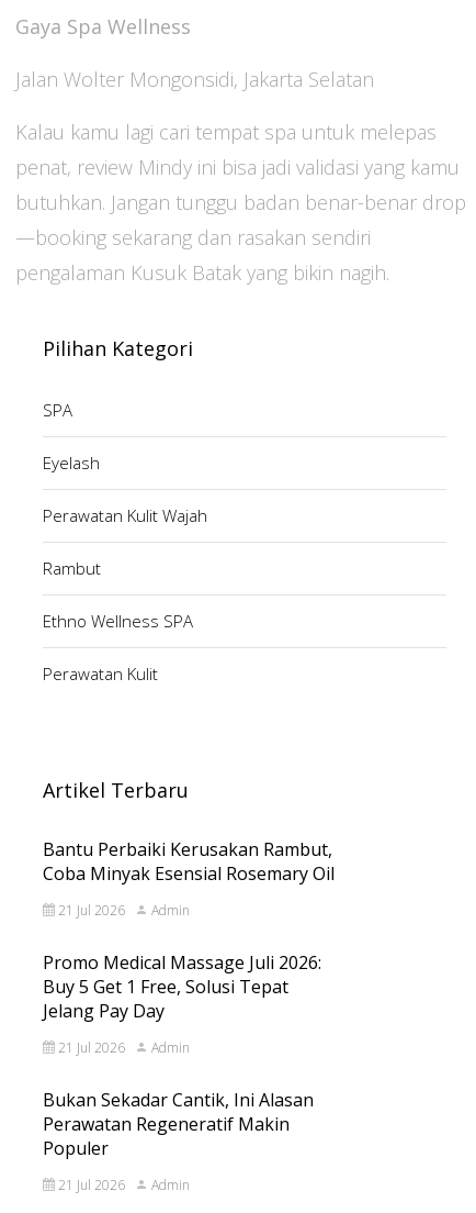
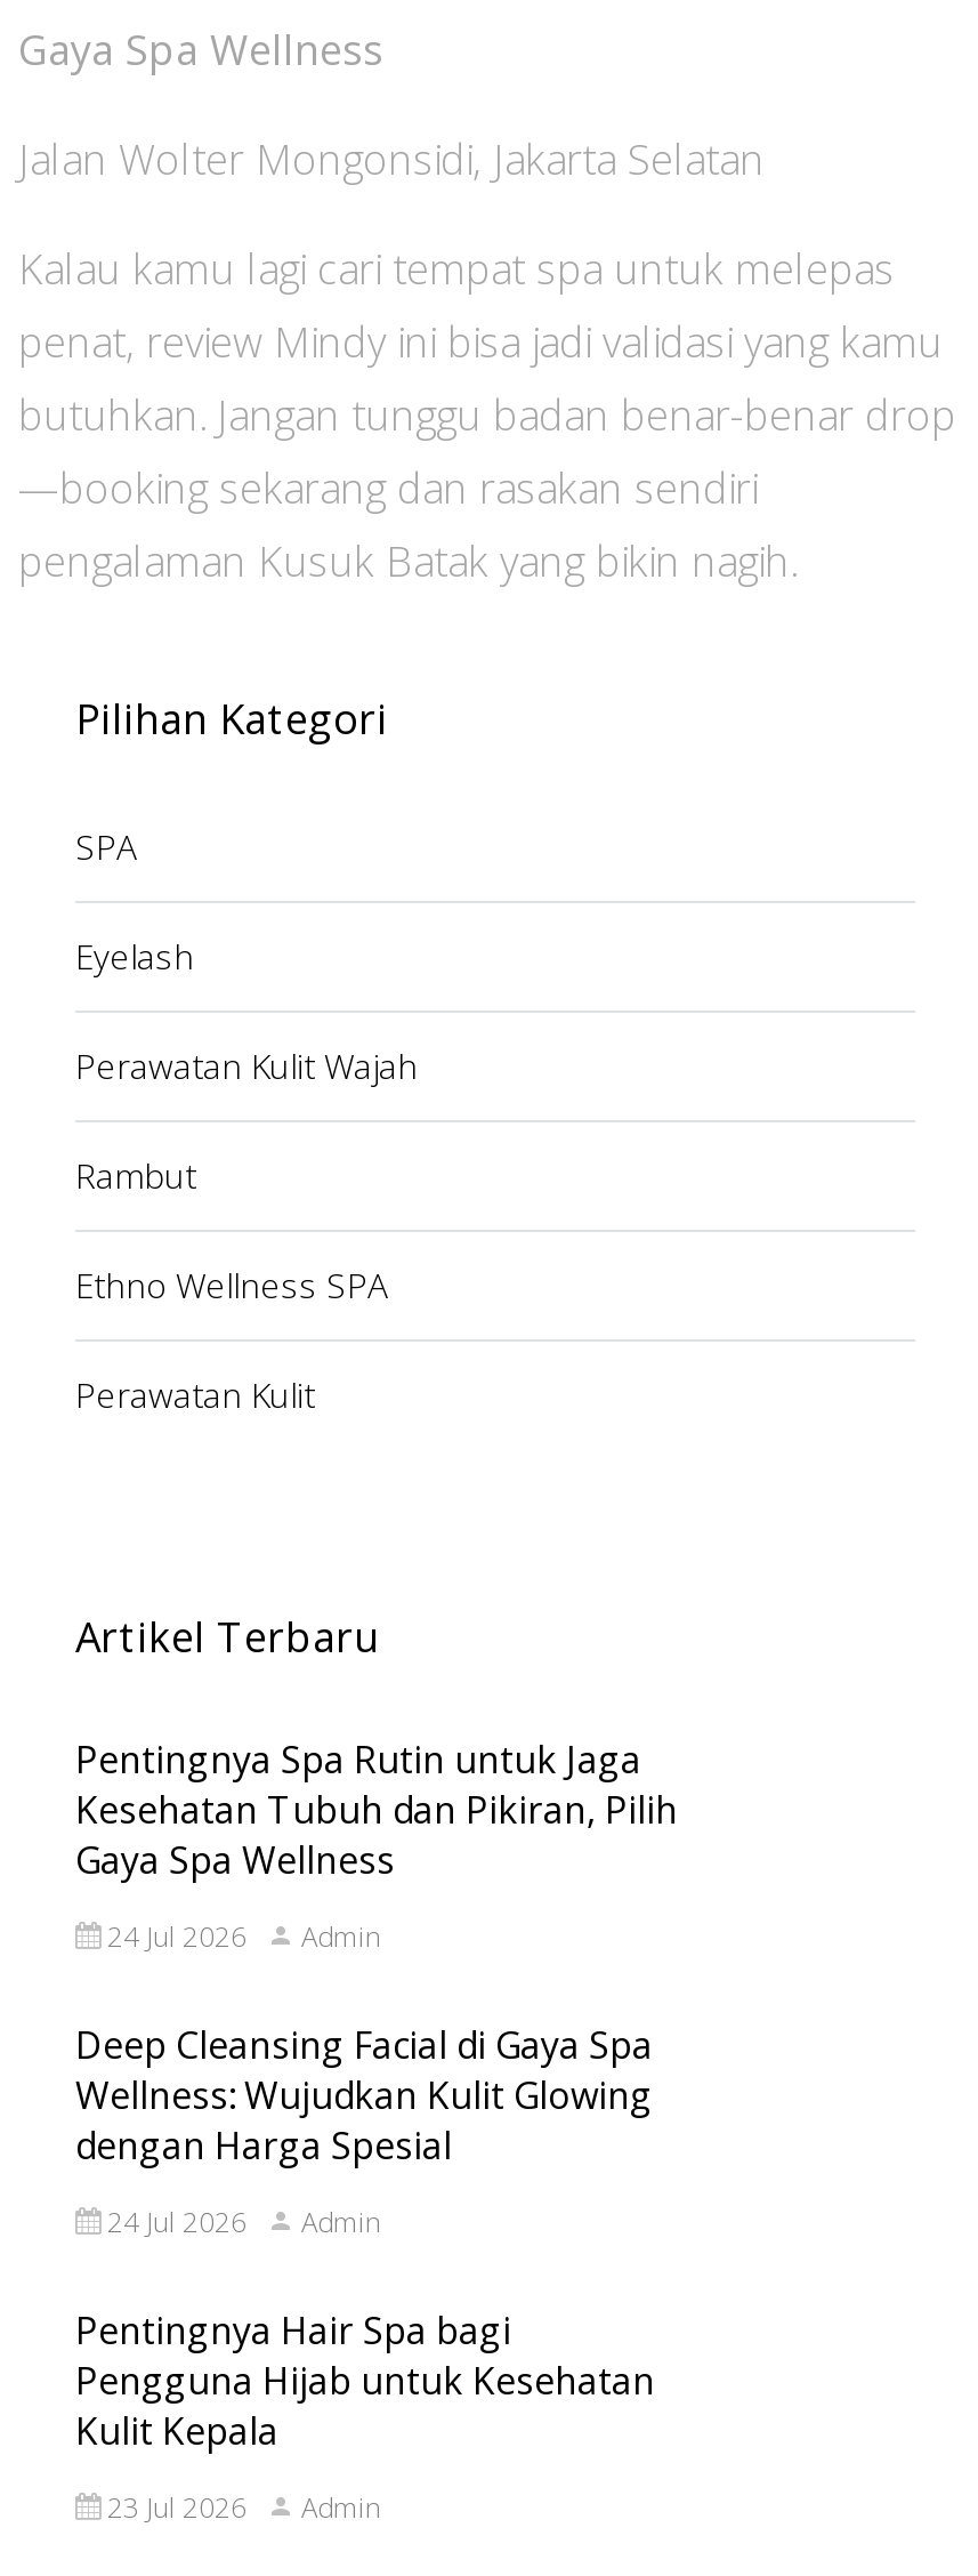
[43,837,335,886] Bantu Perbaiki Kerusakan Rambut, | Coba Minyak Esensial Rosemary Oil -> [75,1734,678,1885] Pentingnya Spa Rutin untuk Jaga | Kesehatan Tubuh dan Pikiran, Pilih | Gaya Spa Wellness
[55,901,190,920] 21 Jul 2026 Admin -> [100,1917,381,1956] 24 Jul 2026 Admin
[43,950,321,1023] Promo Medical Massage Juli 2026: | Buy 5 Get 1 Free, Solusi Tepat | Jelang Pay Day -> [75,2020,653,2171] Deep Cleansing Facial di Gaya Spa | Wellness: Wujudkan Kulit Glowing | dengan Harga Spesial
[55,1038,190,1057] 21 Jul 2026 Admin -> [100,2203,381,2241] 24 Jul 2026 Admin
[43,1088,314,1160] Bukan Sekadar Cantik, Ini Alasan | Perawatan Regeneratif Makin | Populer -> [75,2305,655,2456] Pentingnya Hair Spa bagi | Pengguna Hijab untuk Kesehatan | Kulit Kepala
[55,1176,190,1194] 21 Jul 2026 Admin -> [100,2488,381,2527] 23 Jul 2026 Admin

